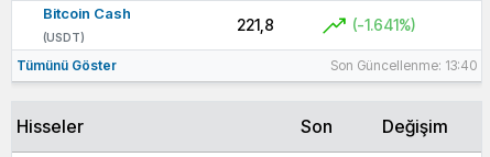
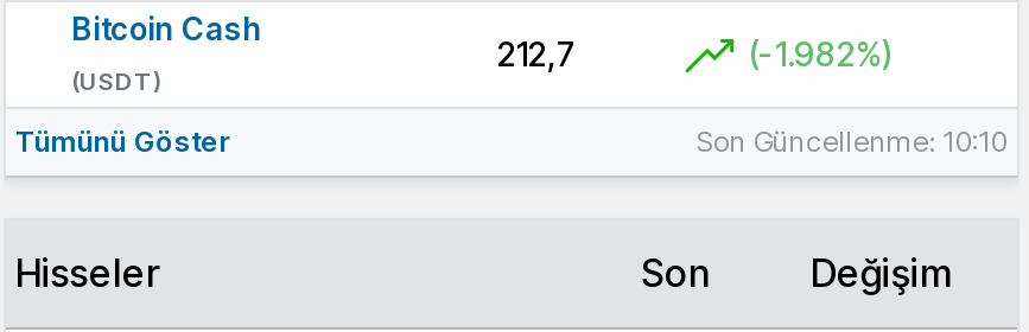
[236,15,274,34] 221,8 -> [497,33,578,74] 212,7
[352,15,416,34] (-1.641%) -> [749,33,894,74] (-1.982%)
[330,57,477,74] Son Güncellenme: 13:40 -> [697,123,1008,159] Son Güncellenme: 10:10

